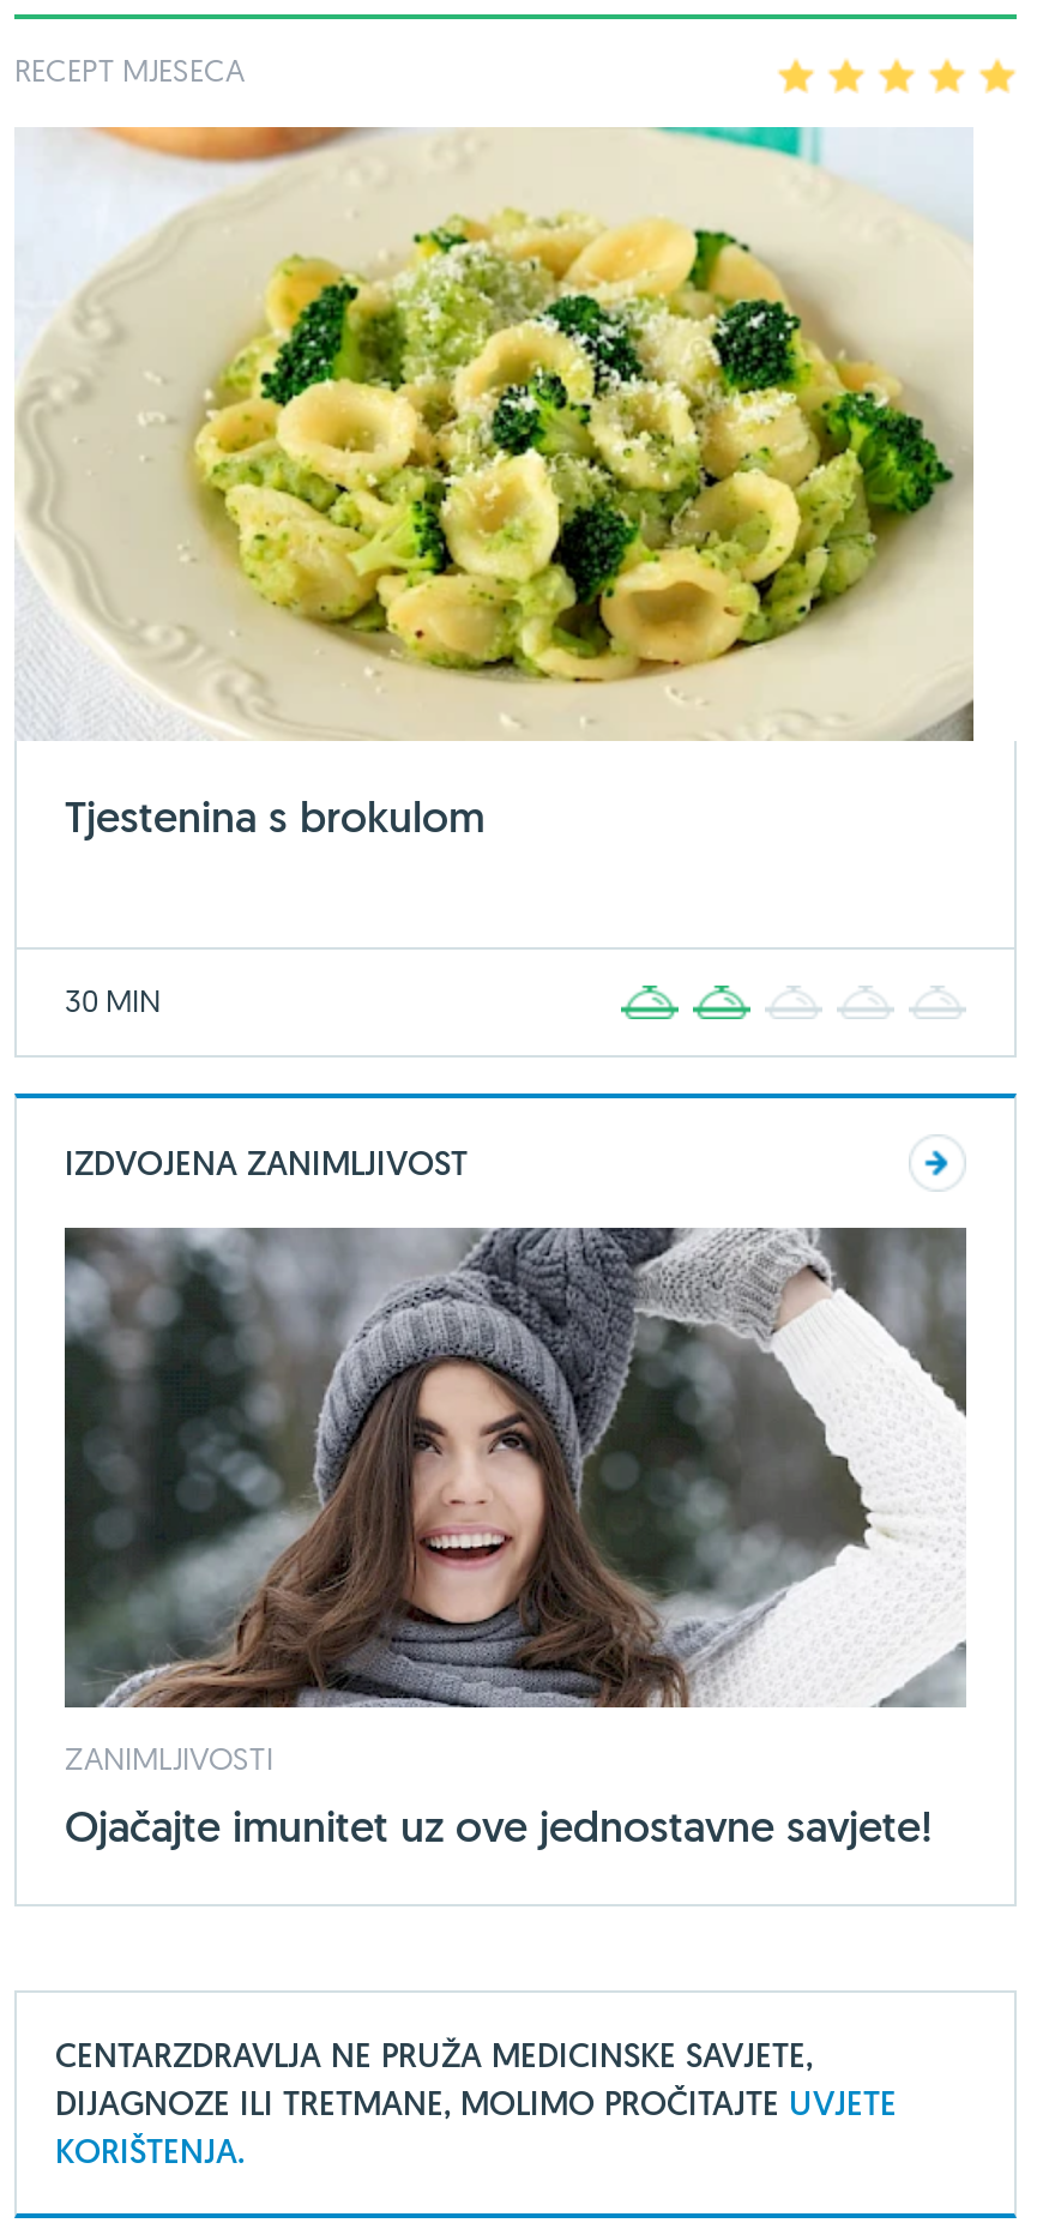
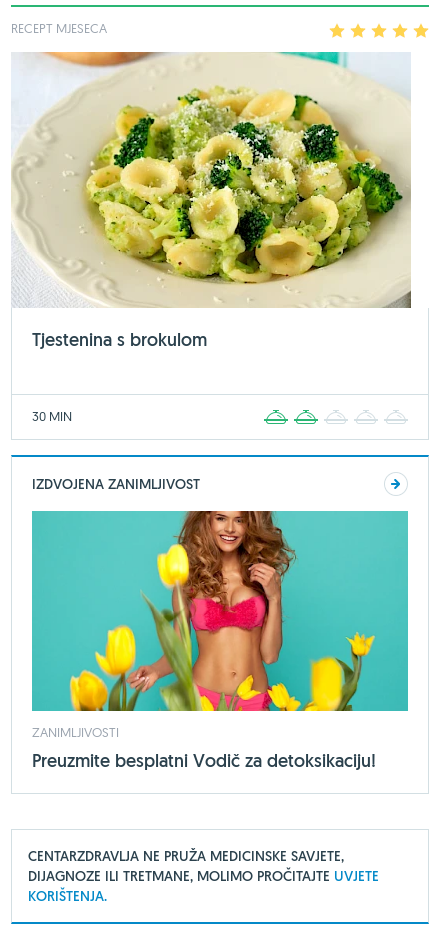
[62,1225,969,1854] [image] | Ojačajte imunitet uz ove jednostavne savjete! -> [31,510,409,772] [image] | Preuzmite besplatni Vodič za detoksikaciju!

